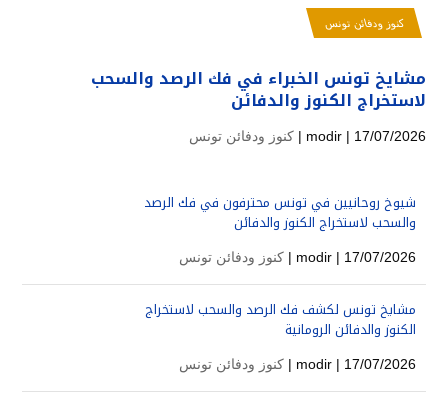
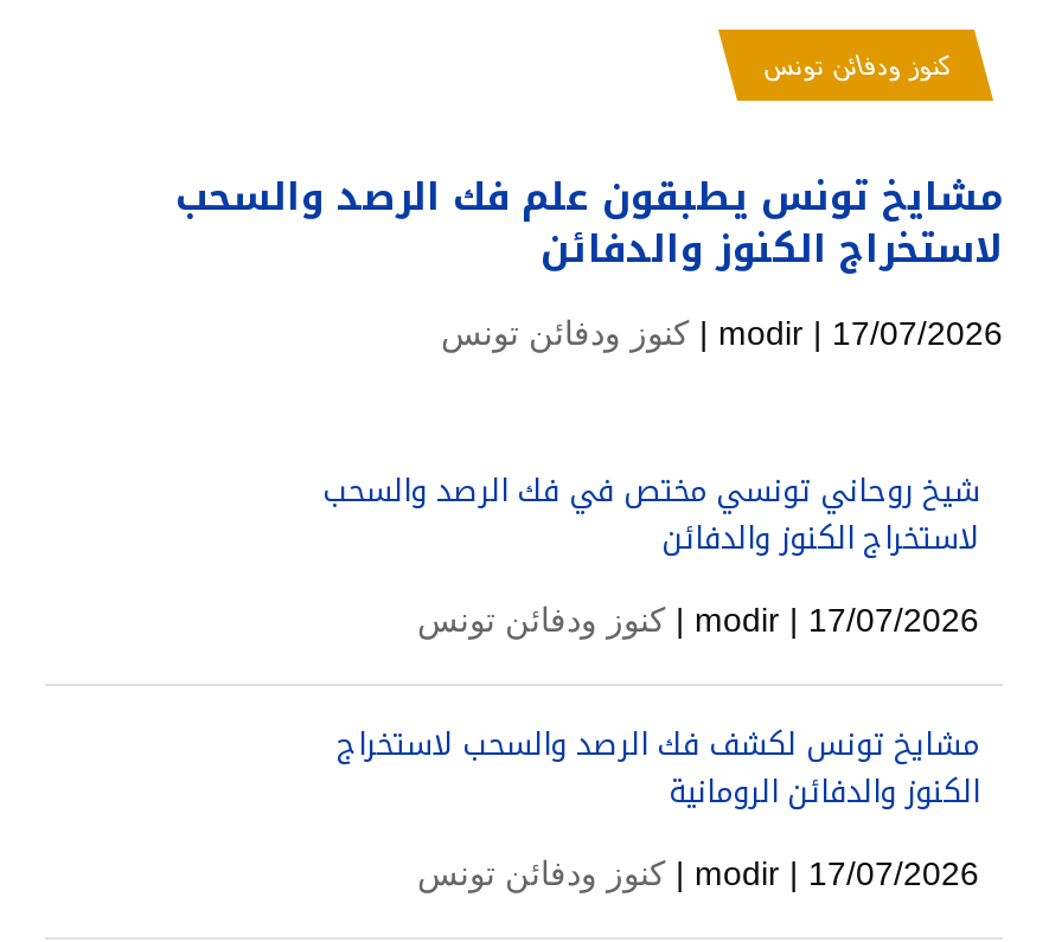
[91,62,426,93] مشايخ تونس الخبراء في فك الرصد والسحب -> [175,161,1003,235] مشايخ تونس يطبقون علم فك الرصد والسحب
[144,189,416,234] شيوخ روحانيين في تونس محترفون في فك الرصد | والسحب لاستخراج الكنوز والدفائن -> [322,462,979,569] شيخ روحاني تونسي مختص في فك الرصد والسحب | لاستخراج الكنوز والدفائن

